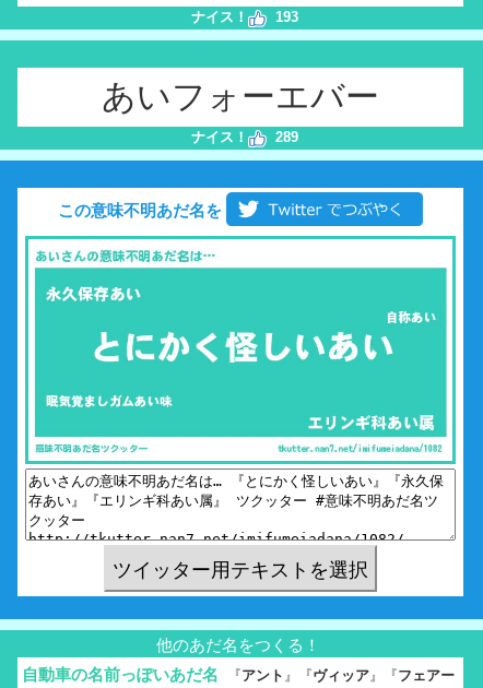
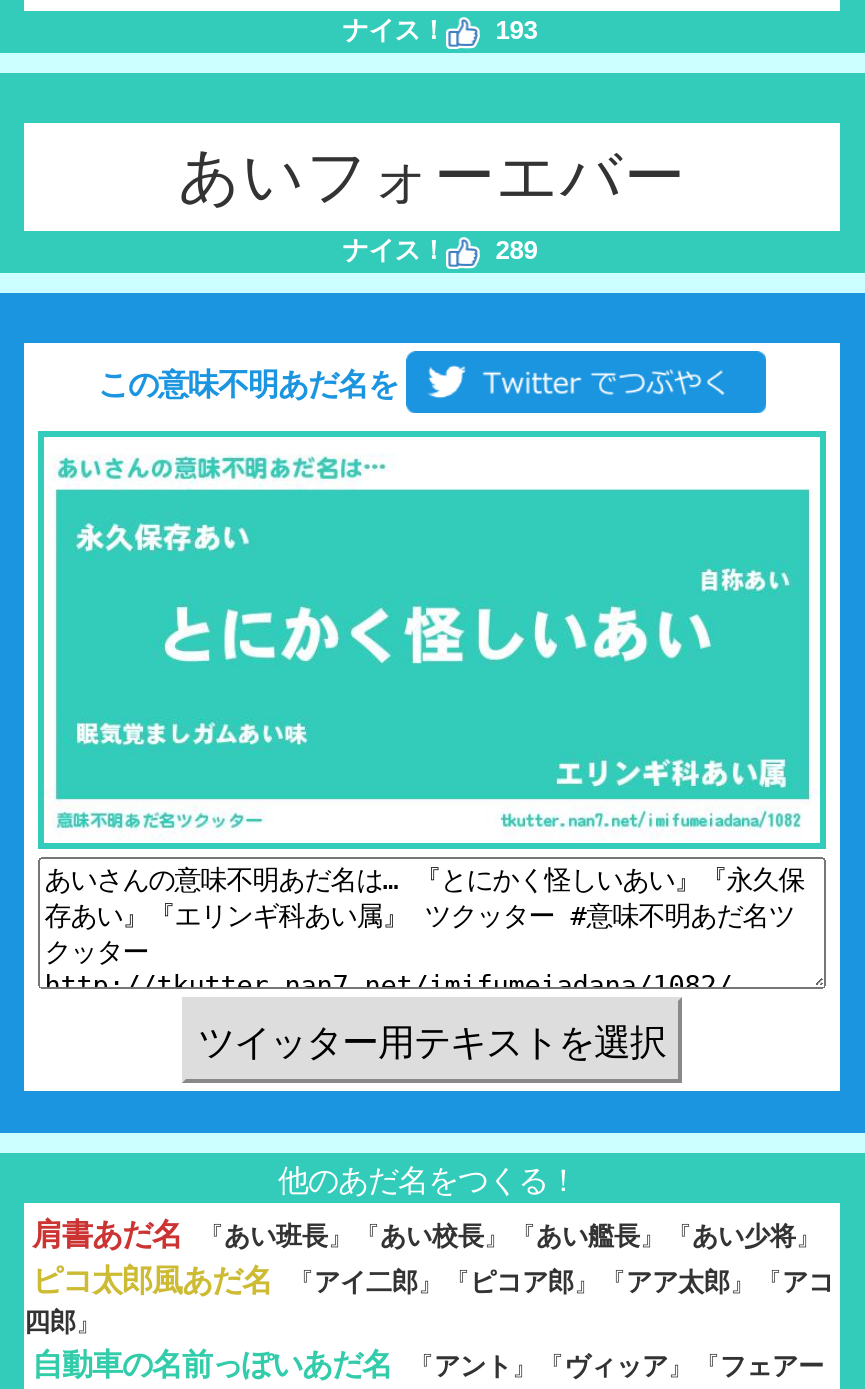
none -> [24,1217,834,1337] 肩書あだ名 『あい班長』『あい校長』『あい艦長』『あい少将』 | ピコ太郎風あだ名 『アイ二郎』『ピコア郎』『アア太郎』『アコ | 四郎』

